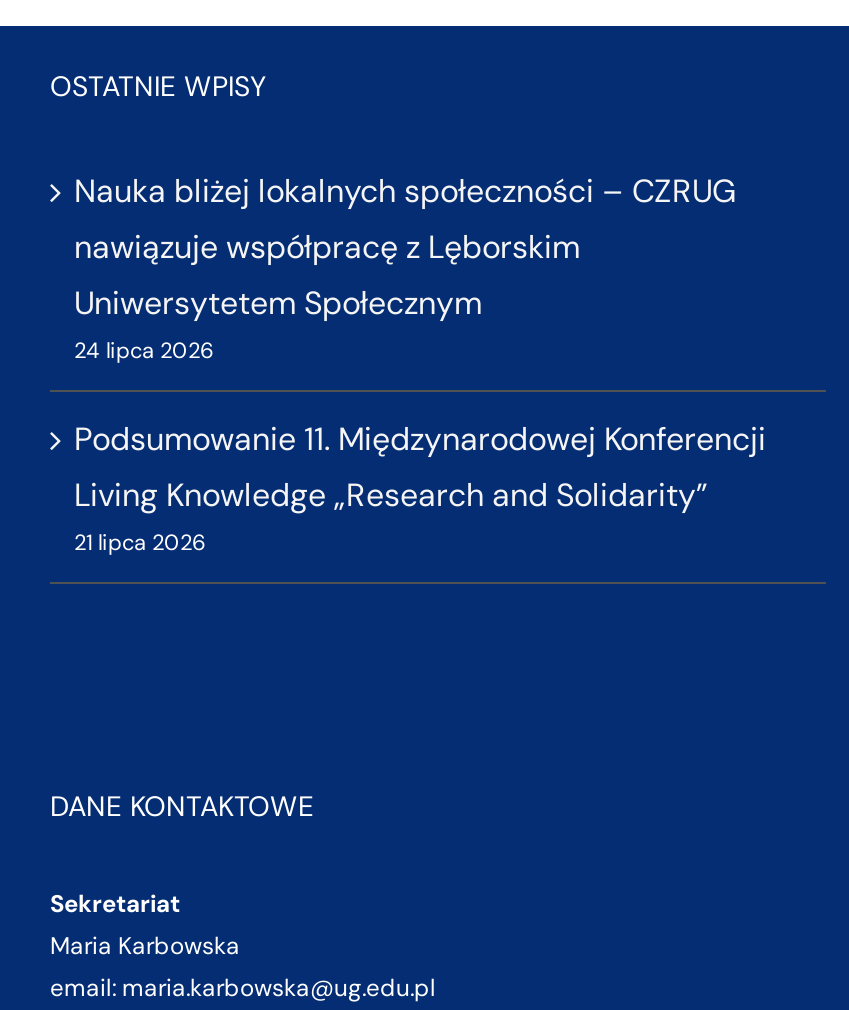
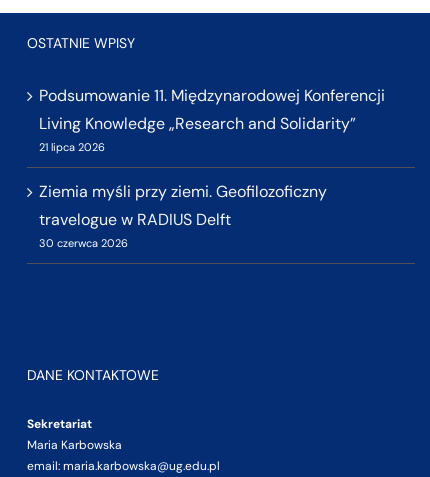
[74,169,736,363] Nauka bliżej lokalnych społeczności – CZRUG | nawiązuje współpracę z Lęborskim | Uniwersytetem Społecznym | 24 lipca 2026 -> none
moved [74,417,766,555] -> [39,85,385,154]: Podsumowanie 11. Międzynarodowej Konferencji | Living Knowledge „Research and Solidarity” | 21 lipca 2026
none -> [39,181,327,250] Ziemia myśli przy ziemi. Geofilozoficzny | travelogue w RADIUS Delft | 30 czerwca 2026

